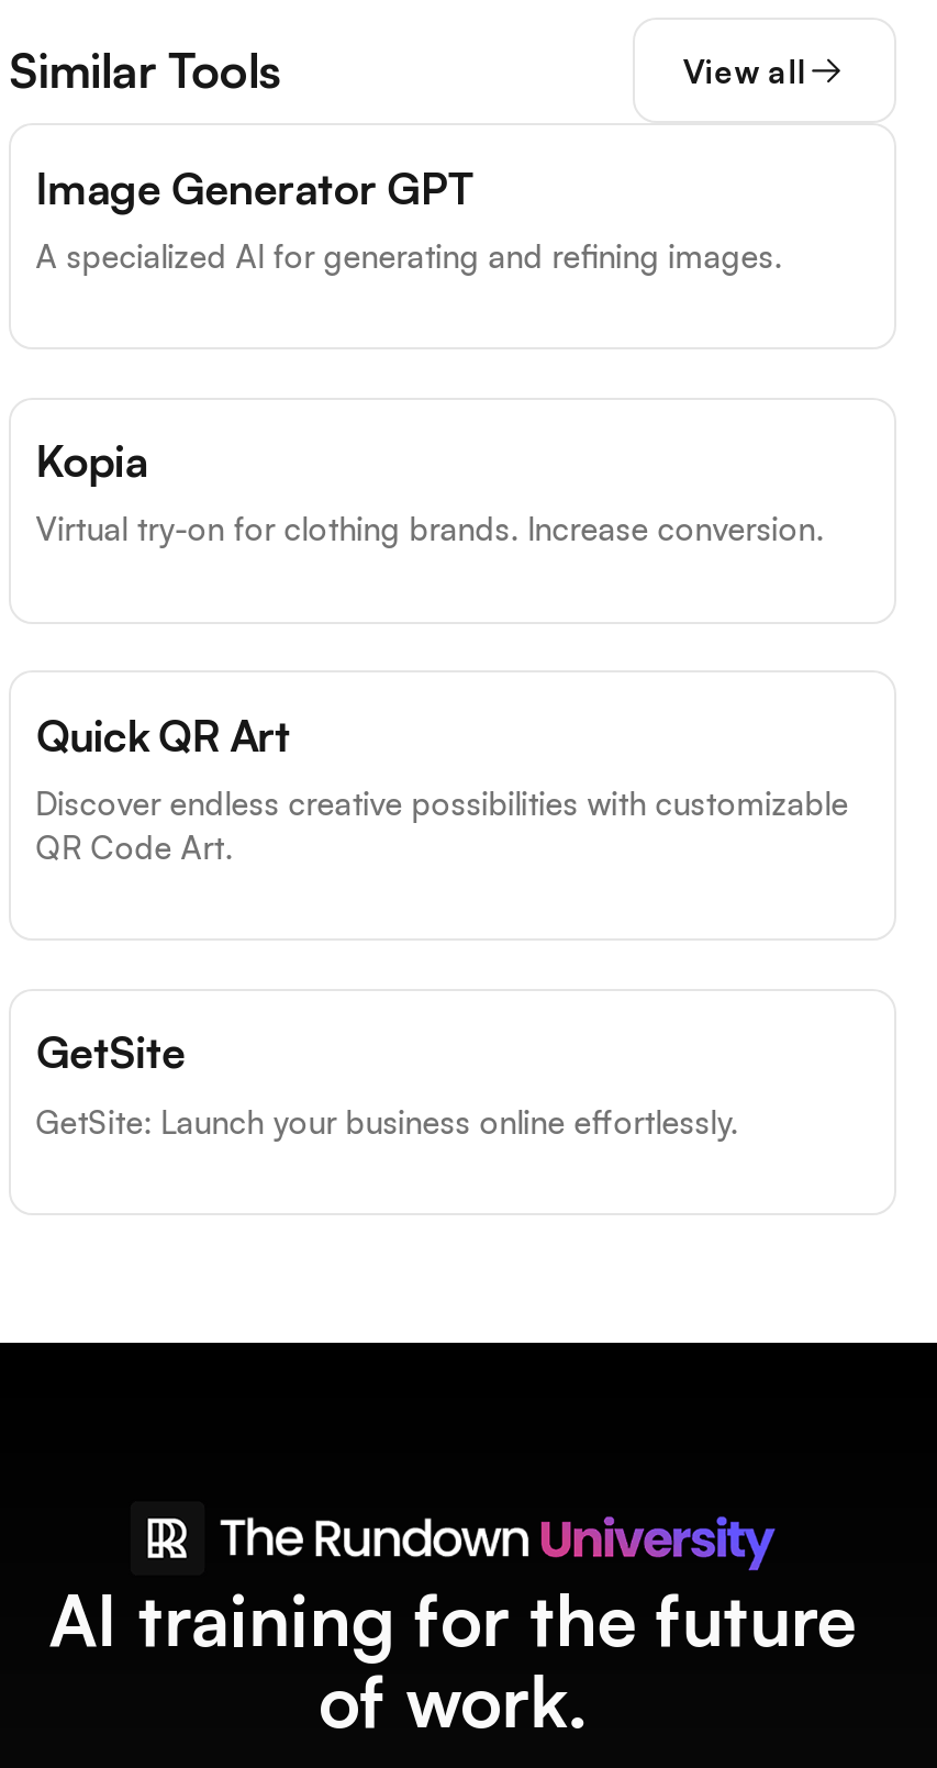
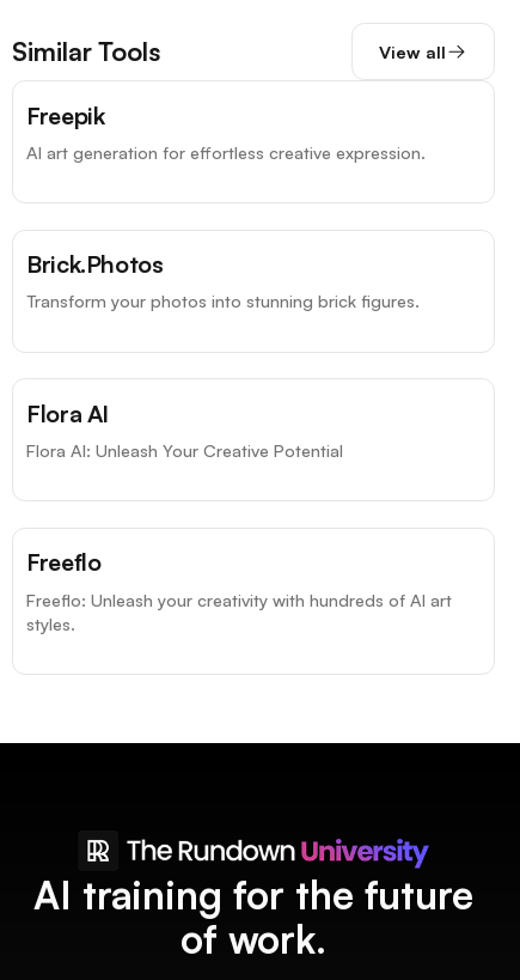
[36,160,783,274] Image Generator GPT | A specialized AI for generating and refining images. -> [27,100,426,163] Freepik | AI art generation for effortless creative expression.
[36,433,824,548] Kopia | Virtual try-on for clothing brands. Increase conversion. -> [27,249,420,312] Brick.Photos | Transform your photos into stunning brick figures.
[36,707,848,866] Quick QR Art | Discover endless creative possibilities with customizable | QR Code Art. -> [27,398,343,461] Flora AI | Flora AI: Unleash Your Creative Potential
[36,1025,739,1139] GetSite | GetSite: Launch your business online effortlessly. -> [27,547,452,634] Freeflo | Freeflo: Unleash your creativity with hundreds of AI art | styles.

